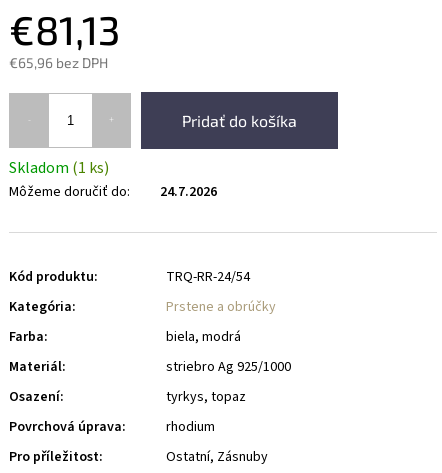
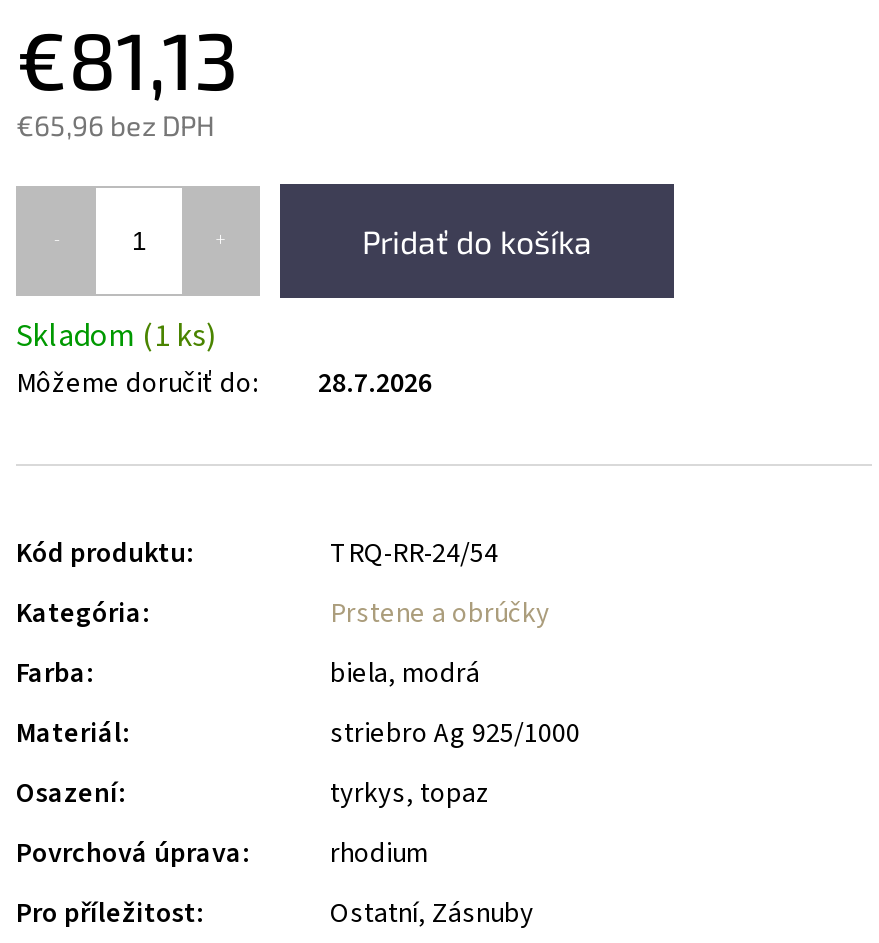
[9,182,217,202] Môžeme doručiť do: 24.7.2026 -> [16,364,432,404] Môžeme doručiť do: 28.7.2026

